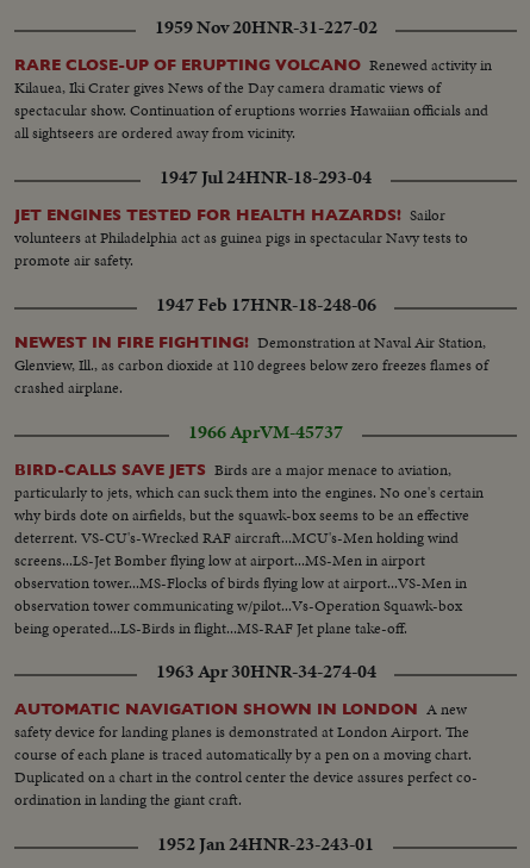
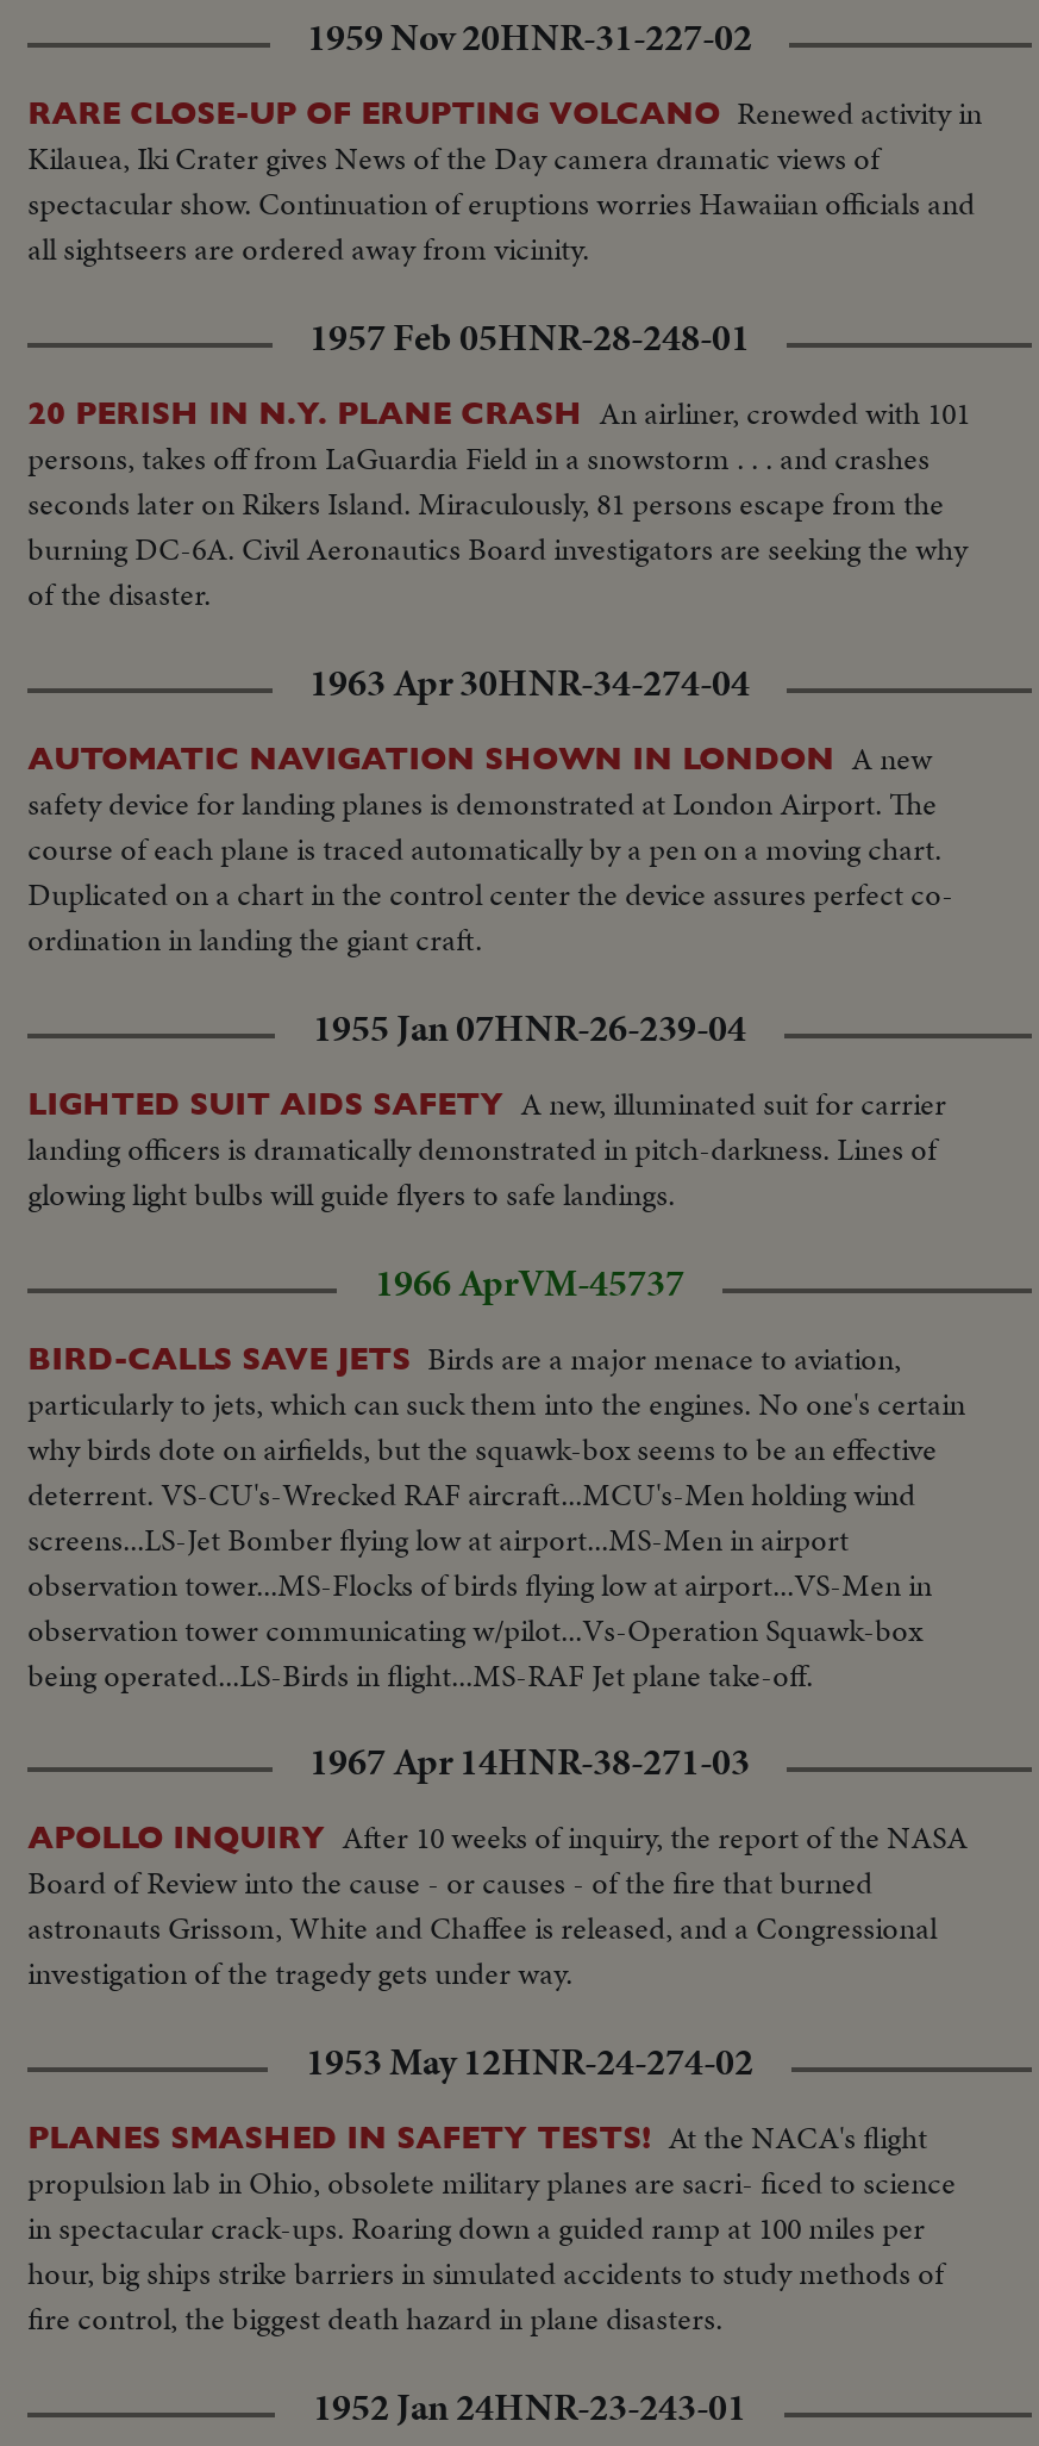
[14,164,488,398] 1947 Jul 24HNR-18-293-04 | JET ENGINES TESTED FOR HEALTH HAZARDS! Sailor | volunteers at Philadelphia act as guinea pigs in spectacular Navy tests to | promote air safety. | 1947 Feb 17HNR-18-248-06 | NEWEST IN FIRE FIGHTING! Demonstration at Naval Air Station, | Glenview, Ill., as carbon dioxide at 110 degrees below zero freezes flames of | crashed airplane. -> [28,311,970,1216] 1957 Feb 05HNR-28-248-01 | 20 PERISH IN N.Y. PLANE CRASH An airliner, crowded with 101 | persons, takes off from LaGuardia Field in a snowstorm . . . and crashes | seconds later on Rikers Island. Miraculously, 81 persons escape from the | burning DC-6A. Civil Aeronautics Board investigators are seeking the why | of the disaster. | 1955 Jan 07HNR-26-239-04 | LIGHTED SUIT AIDS SAFETY A new, illuminated suit for carrier | landing officers is dramatically demonstrated in pitch-darkness. Lines of | glowing light bulbs will guide flyers to safe landings.
none -> [28,1736,968,2340] 1967 Apr 14HNR-38-271-03 | APOLLO INQUIRY After 10 weeks of inquiry, the report of the NASA | Board of Review into the cause - or causes - of the fire that burned | astronauts Grissom, White and Chaffee is released, and a Congressional | investigation of the tragedy gets under way. | 1953 May 12HNR-24-274-02 | PLANES SMASHED IN SAFETY TESTS! At the NACA's flight | propulsion lab in Ohio, obsolete military planes are sacri- ficed to science | in spectacular crack-ups. Roaring down a guided ramp at 100 miles per | hour, big ships strike barriers in simulated accidents to study methods of | fire control, the biggest death hazard in plane disasters.
moved [14,658,478,810] -> [28,656,954,961]: 1963 Apr 30HNR-34-274-04 | AUTOMATIC NAVIGATION SHOWN IN LONDON A new | safety device for landing planes is demonstrated at London Airport. The | course of each plane is traced automatically by a pen on a moving chart. | Duplicated on a chart in the control center the device assures perfect co- | ordination in landing the giant craft.

